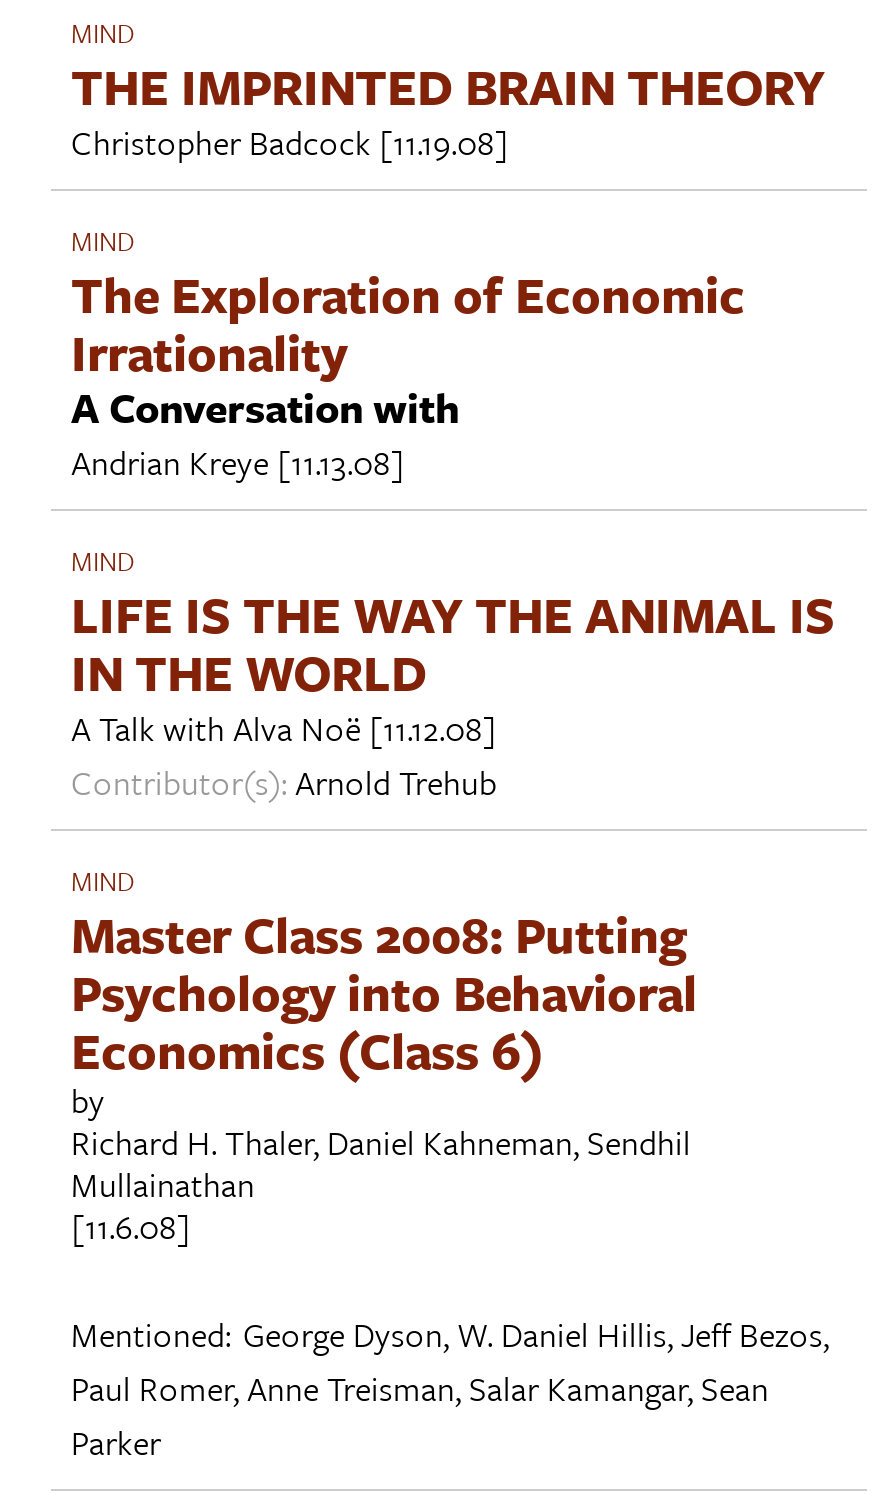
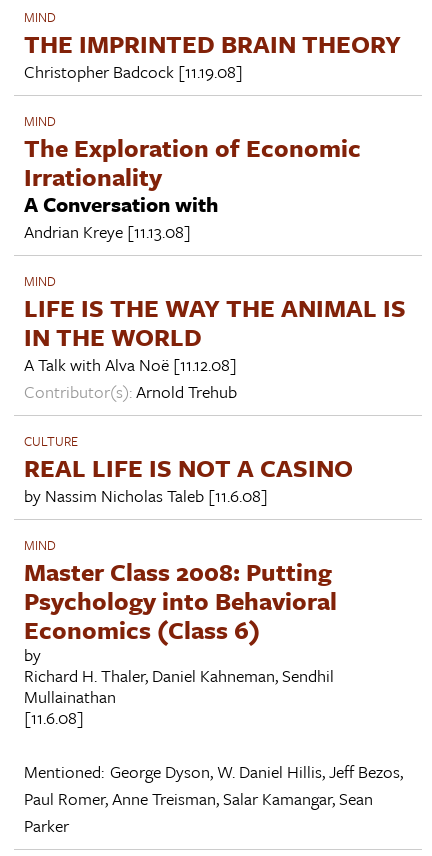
none -> [24,431,353,508] CULTURE | REAL LIFE IS NOT A CASINO | by Nassim Nicholas Taleb [11.6.08]

